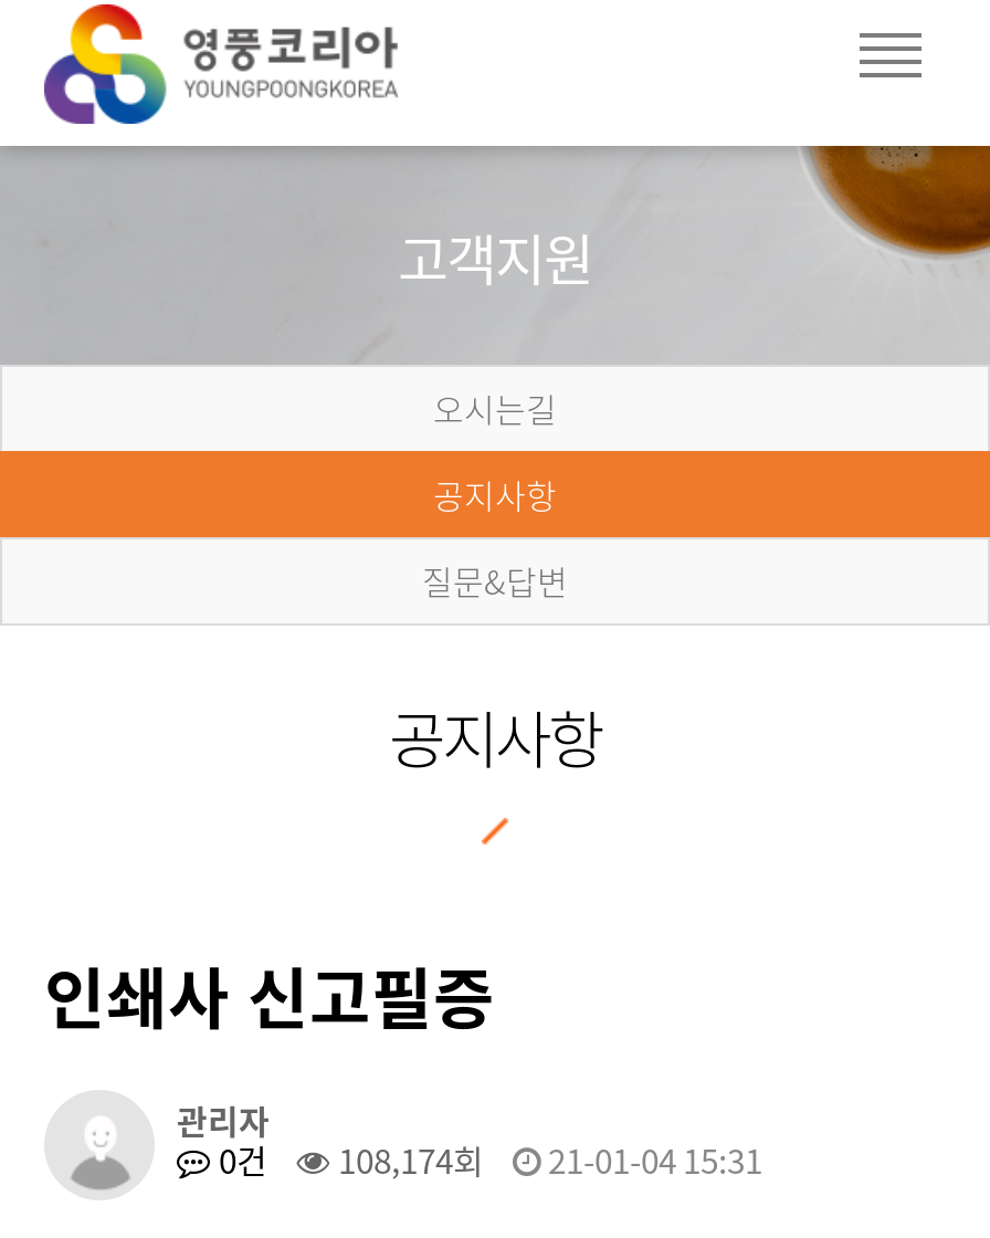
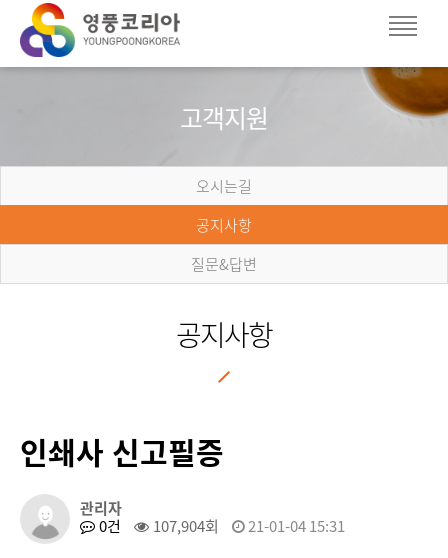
[210,1136,762,1185] 0건 108,174회 21-01-04 15:31 -> [95,515,345,537] 0건 107,904회 21-01-04 15:31

